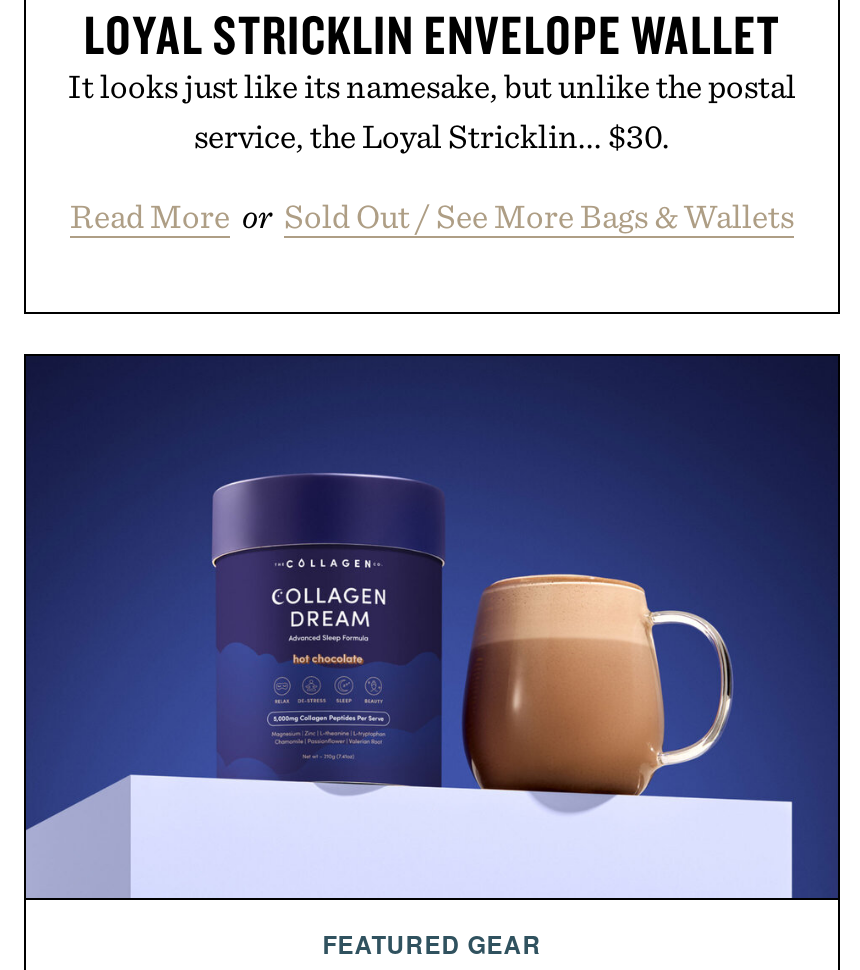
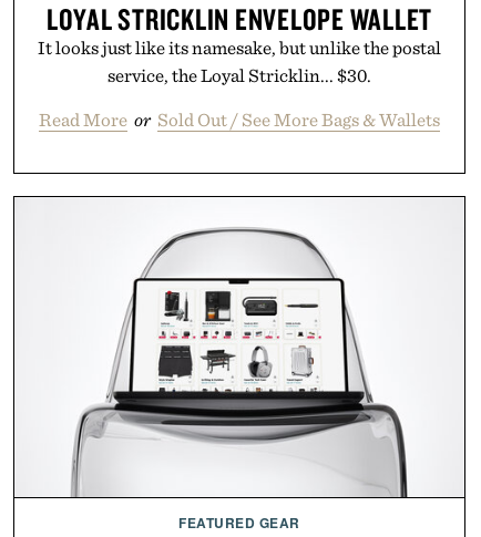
[24,354,840,900] [image] -> [13,196,465,498] [image]

